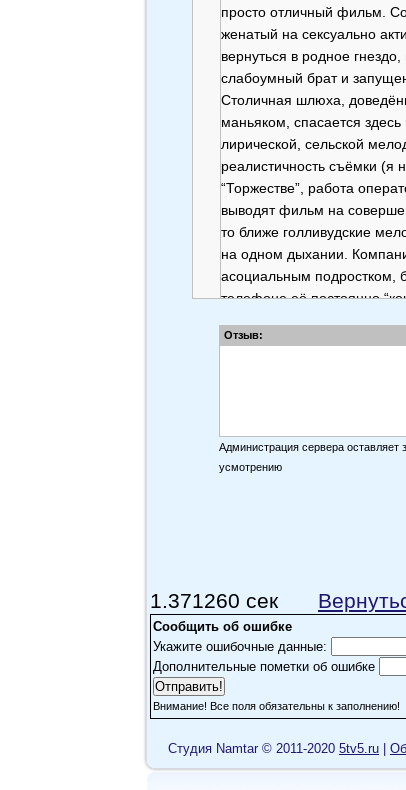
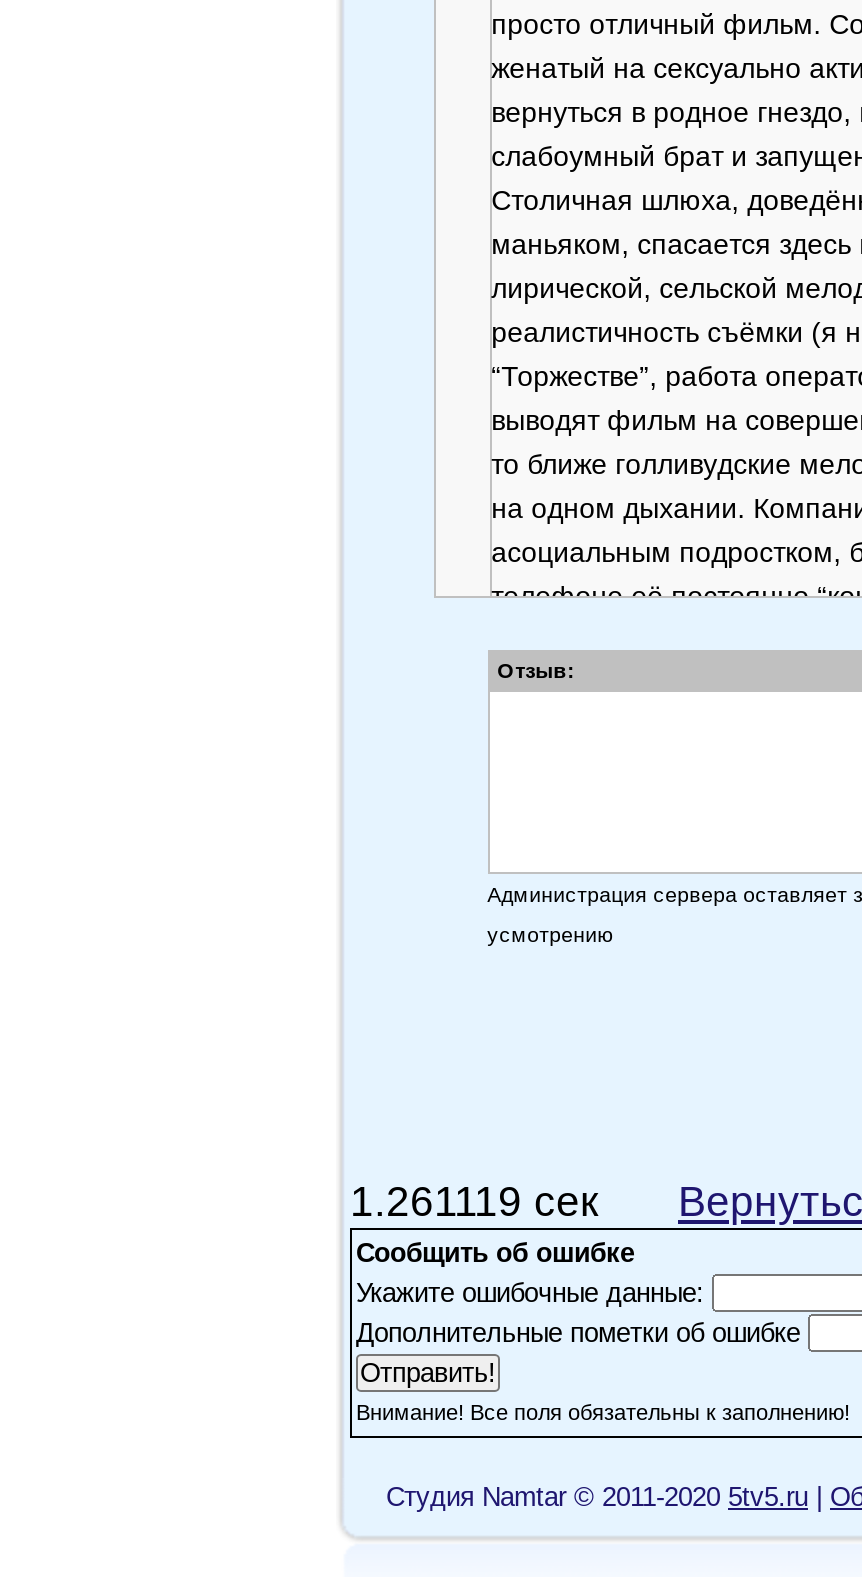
[150,589,278,612] 1.371260 сек -> [350,1178,598,1224] 1.261119 сек

